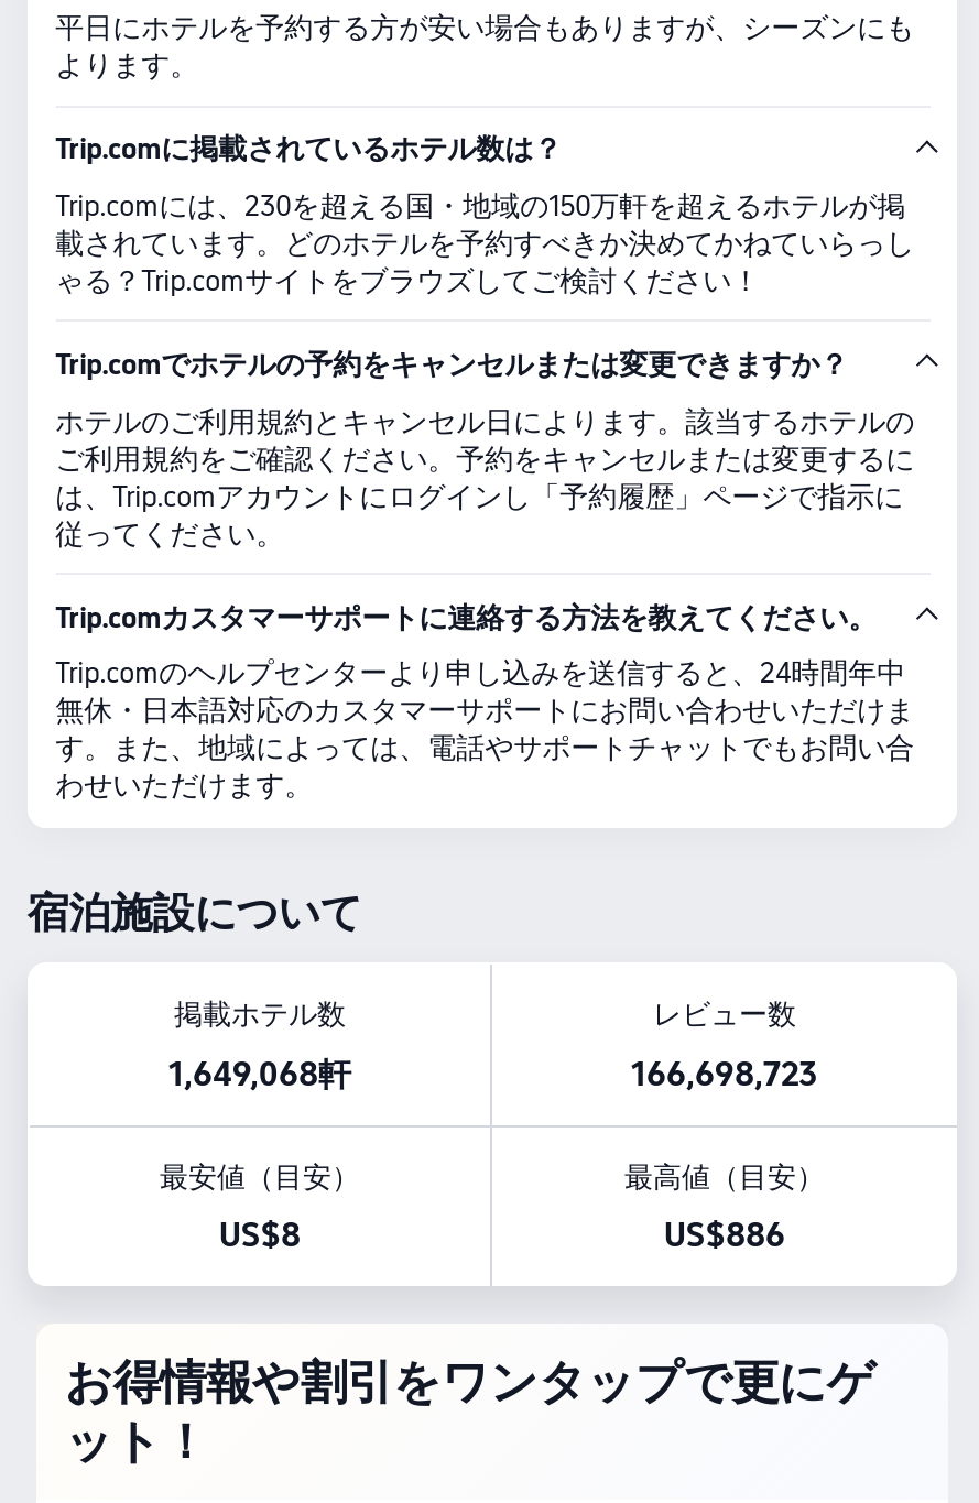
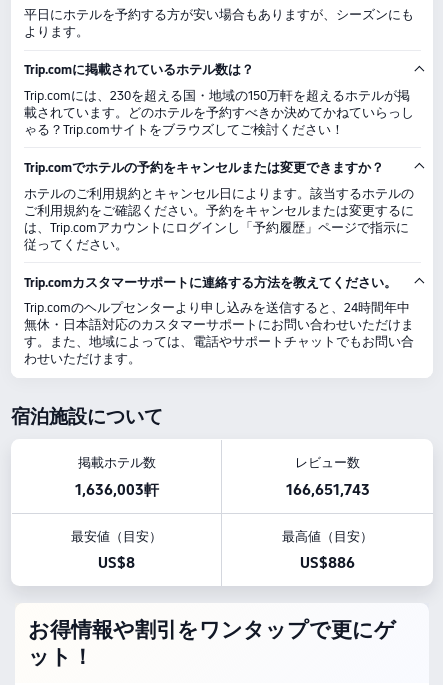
[168,1055,351,1094] 1,649,068軒 -> [74,481,158,499] 1,636,003軒
[631,1055,818,1094] 166,698,723 -> [285,481,369,499] 166,651,743

